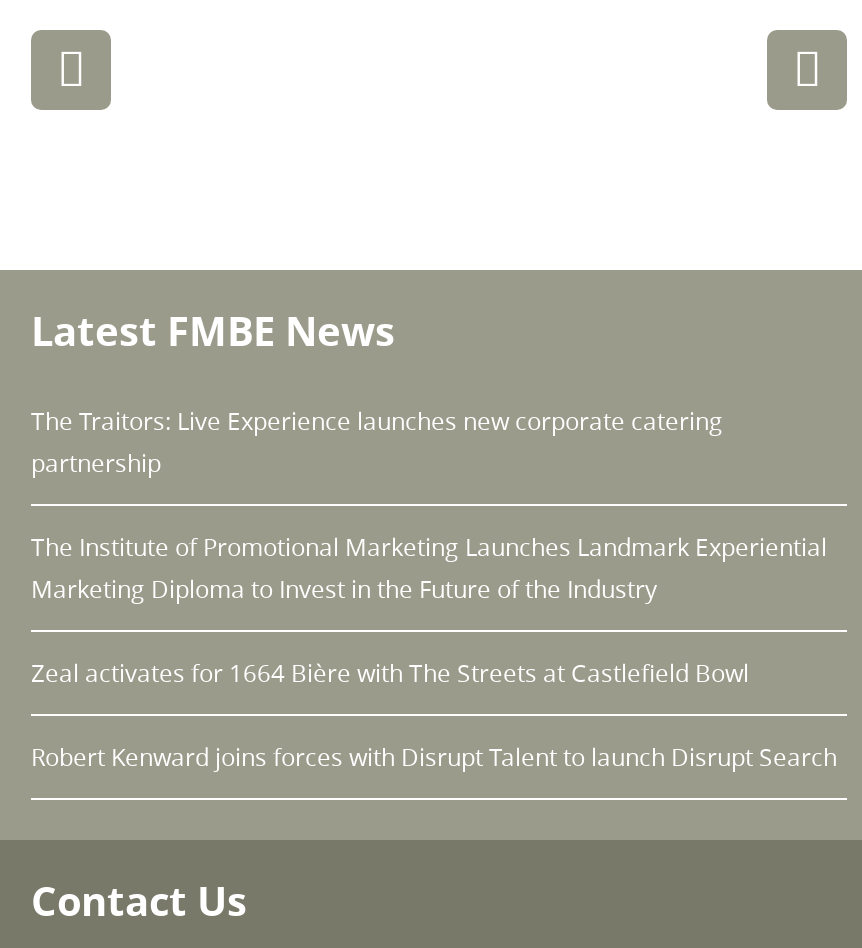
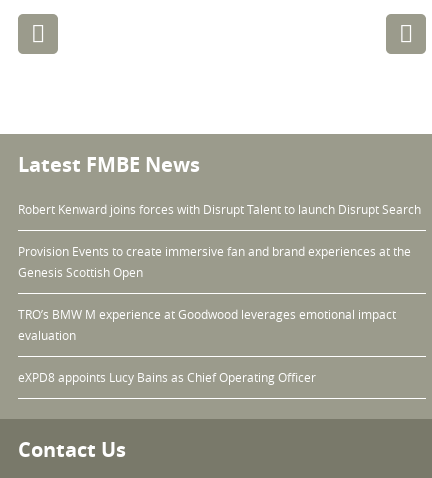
[31,404,827,688] The Traitors: Live Experience launches new corporate catering | partnership | The Institute of Promotional Marketing Launches Landmark Experiential | Marketing Diploma to Invest in the Future of the Industry | Zeal activates for 1664 Bière with The Streets at Castlefield Bowl -> none
moved [31,740,837,772] -> [18,201,421,217]: Robert Kenward joins forces with Disrupt Talent to launch Disrupt Search
none -> [18,243,411,385] Provision Events to create immersive fan and brand experiences at the | Genesis Scottish Open | TRO’s BMW M experience at Goodwood leverages emotional impact | evaluation | eXPD8 appoints Lucy Bains as Chief Operating Officer

